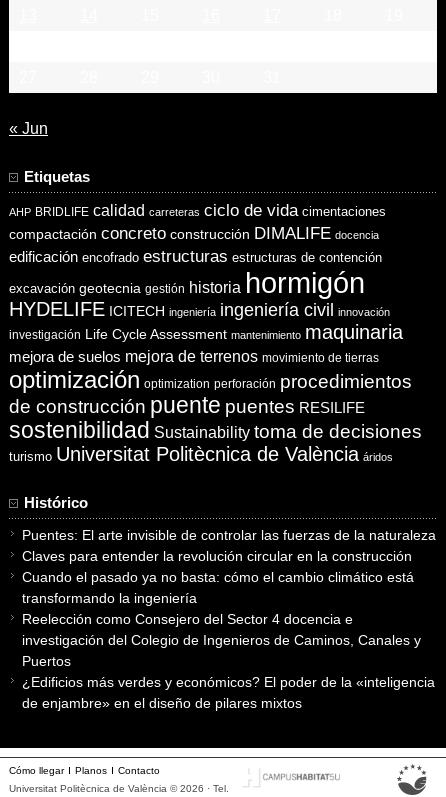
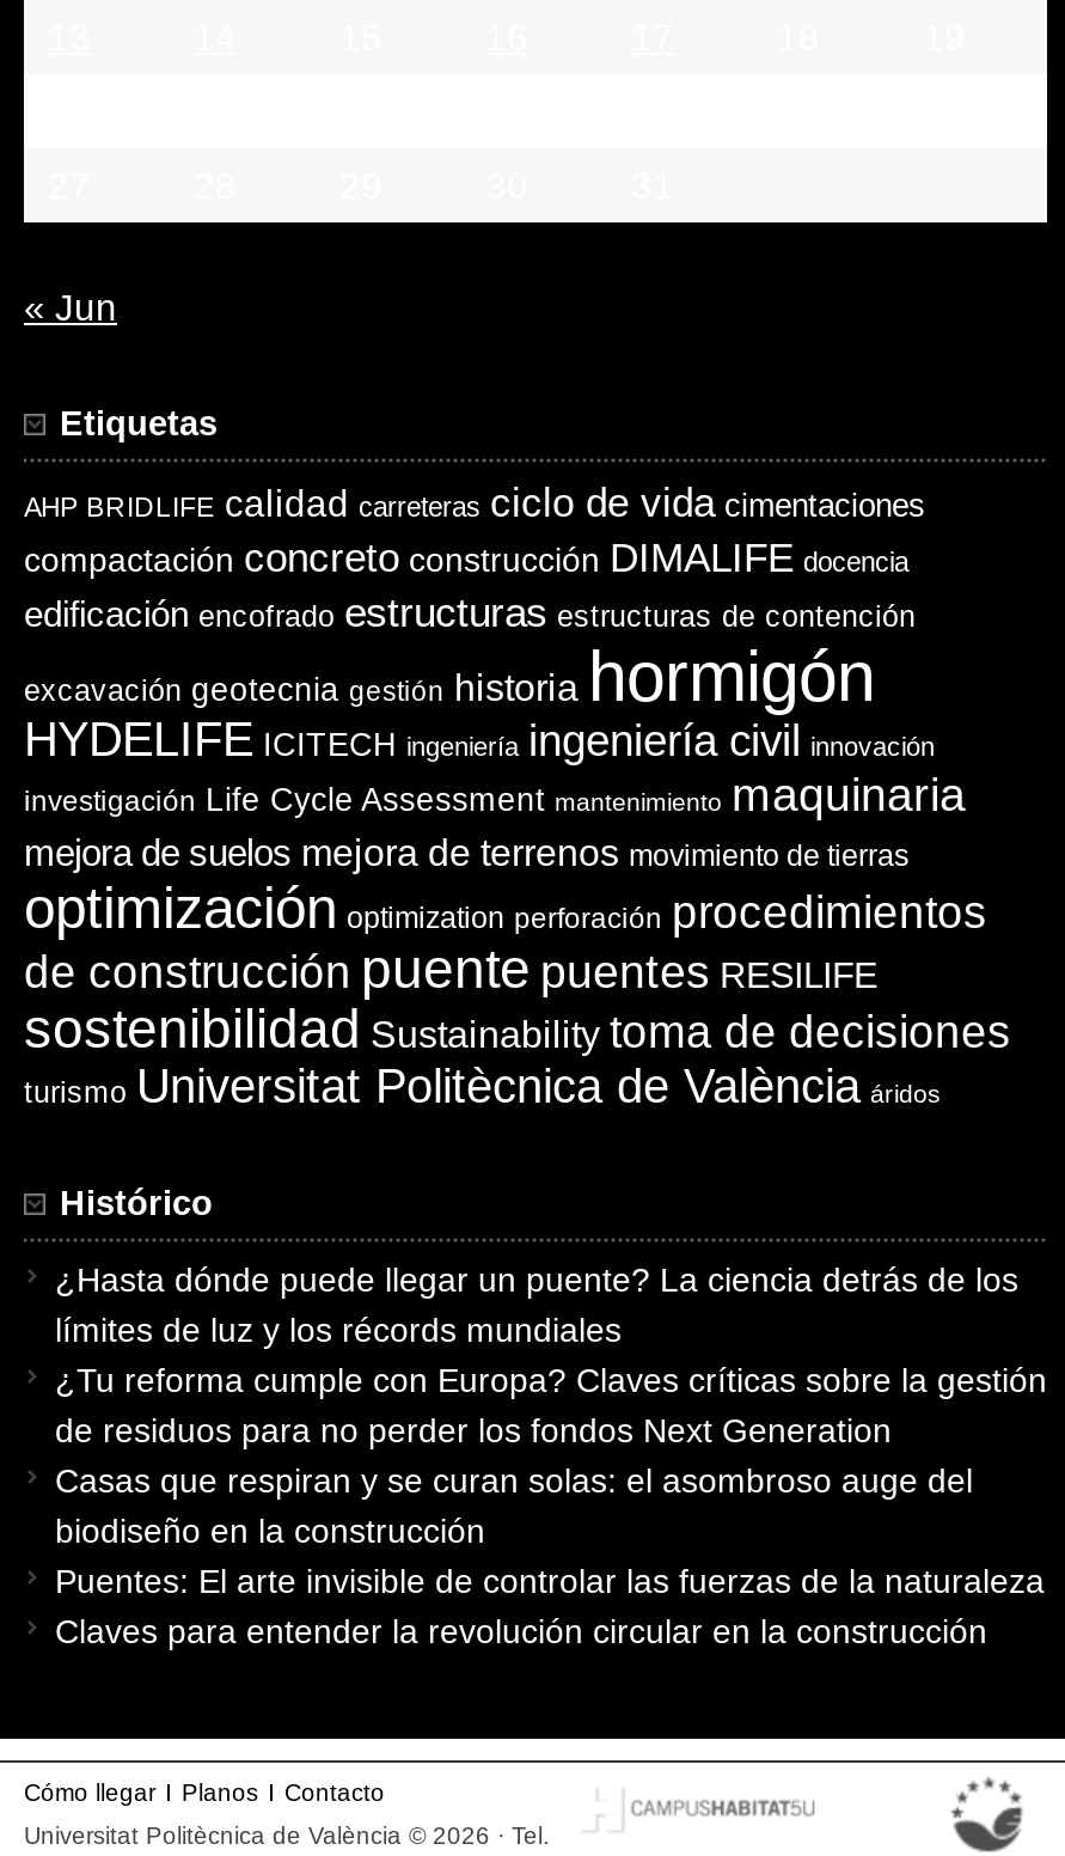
none -> [55,1261,1047,1550] ¿Hasta dónde puede llegar un puente? La ciencia detrás de los | límites de luz y los récords mundiales | ¿Tu reforma cumple con Europa? Claves críticas sobre la gestión | de residuos para no perder los fondos Next Generation | Casas que respiran y se curan solas: el asombroso auge del | biodiseño en la construcción
moved [22,527,436,564] -> [55,1562,1045,1651]: Puentes: El arte invisible de controlar las fuerzas de la naturaleza | Claves para entender la revolución circular en la construcción
[22,569,435,711] Cuando el pasado ya no basta: cómo el cambio climático está | transformando la ingeniería | Reelección como Consejero del Sector 4 docencia e | investigación del Colegio de Ingenieros de Caminos, Canales y | Puertos | ¿Edificios más verdes y económicos? El poder de la «inteligencia | de enjambre» en el diseño de pilares mixtos -> none

